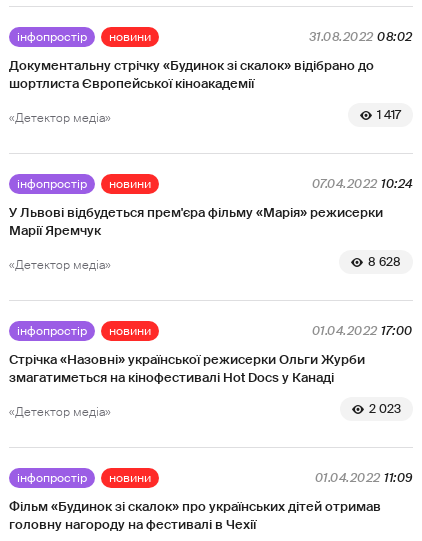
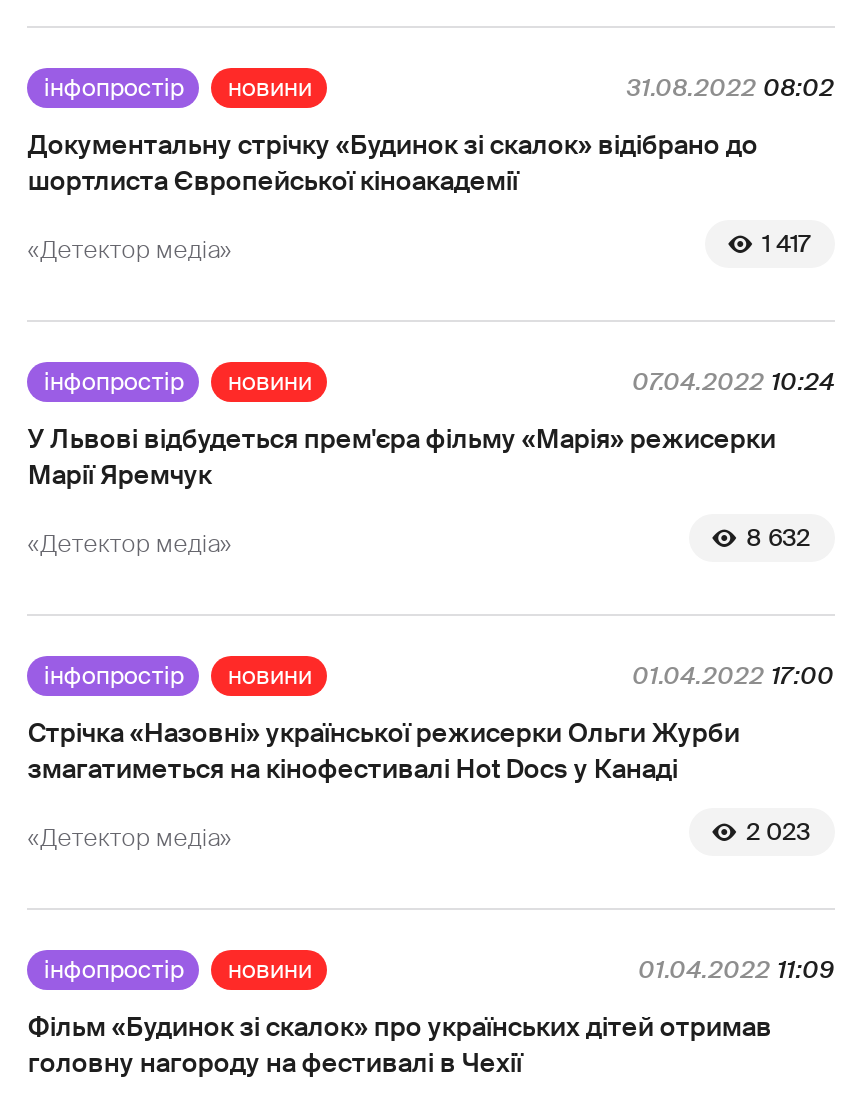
[368,254,401,270] 8 628 -> [746,523,810,555] 8 632

